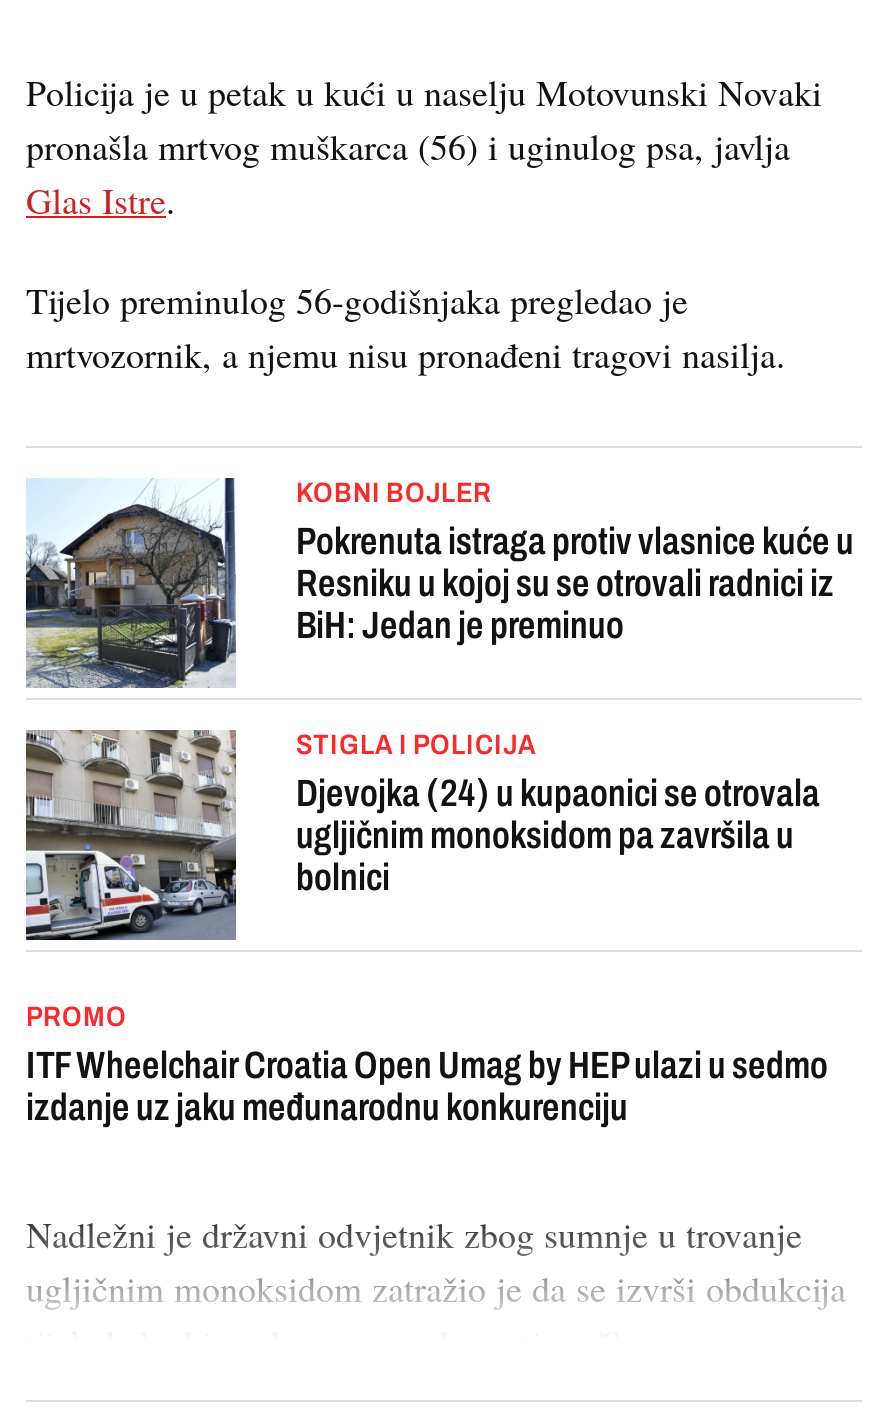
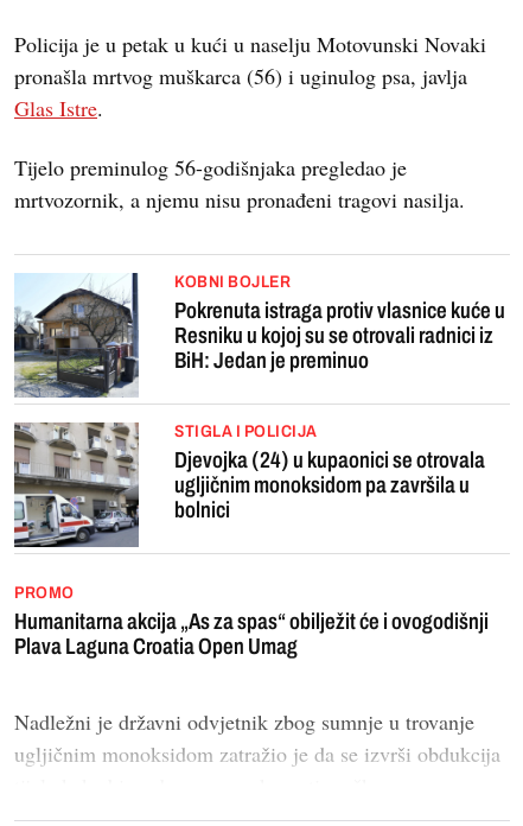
[26,1044,828,1128] ITF Wheelchair Croatia Open Umag by HEP ulazi u sedmo | izdanje uz jaku međunarodnu konkurenciju -> [14,609,489,659] Humanitarna akcija „As za spas“ obilježit će i ovogodišnji | Plava Laguna Croatia Open Umag

